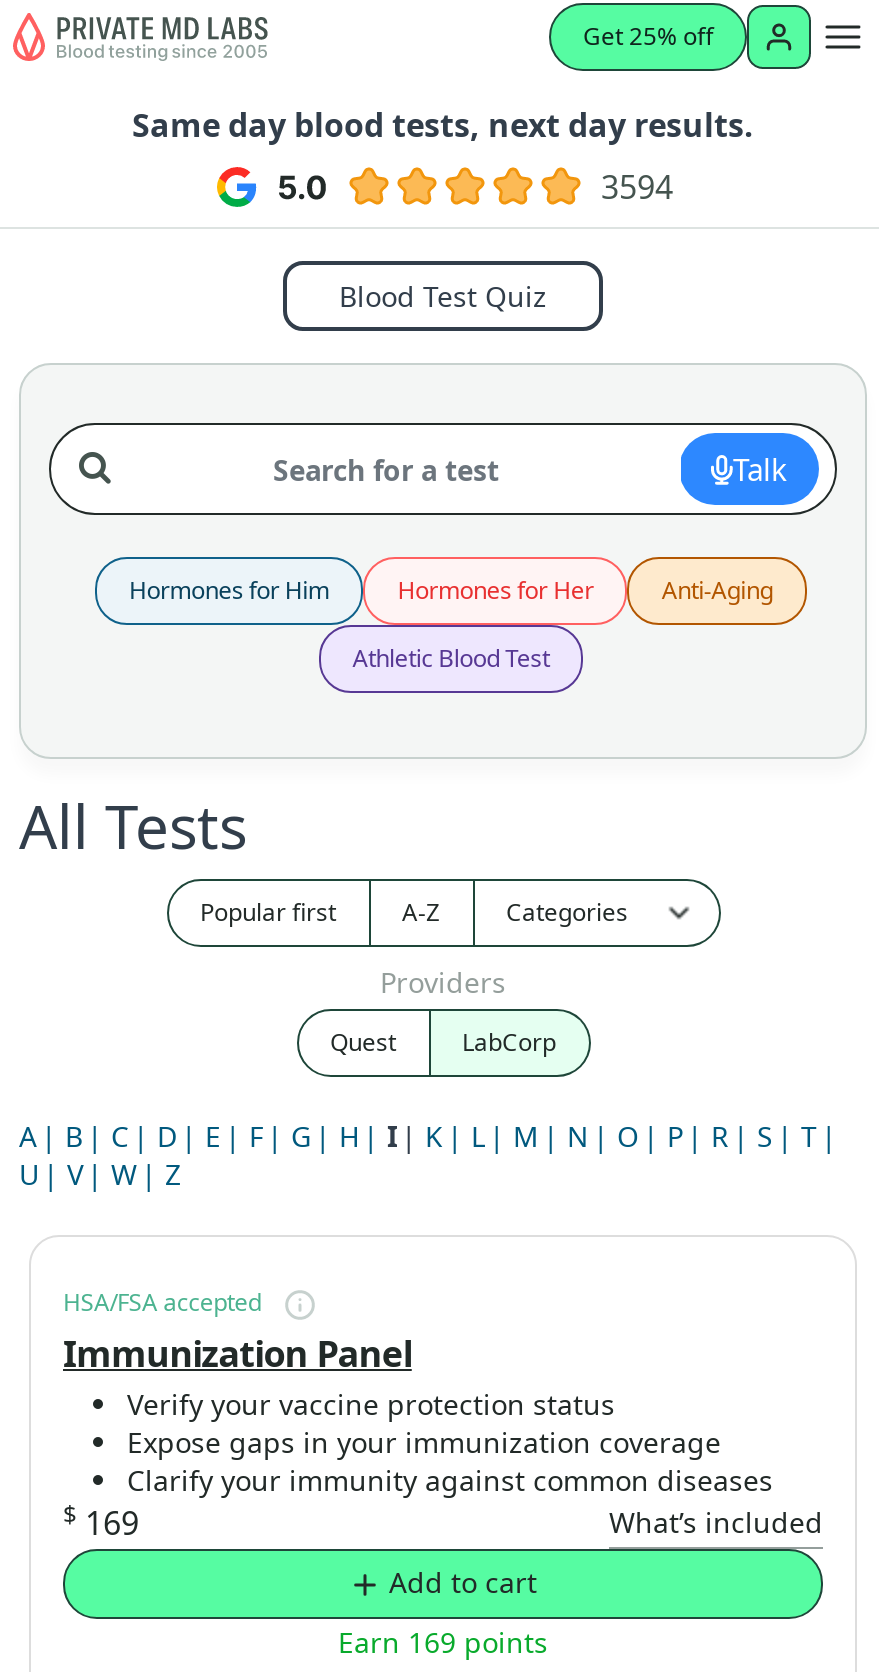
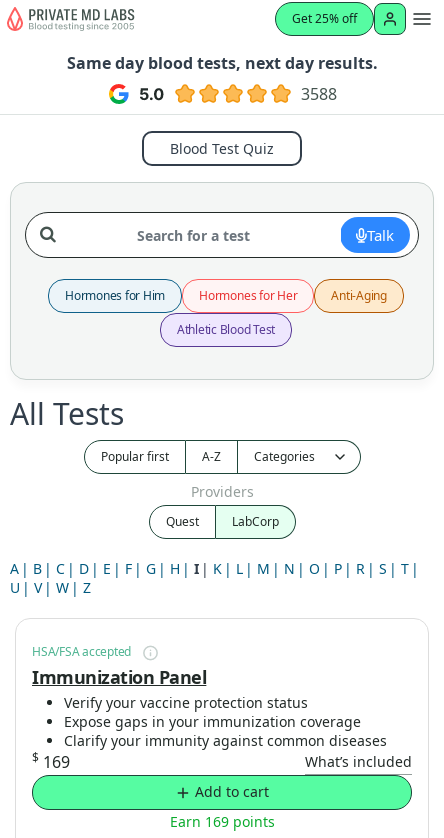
[601,165,673,209] 3594 -> [301,83,337,105] 3588

